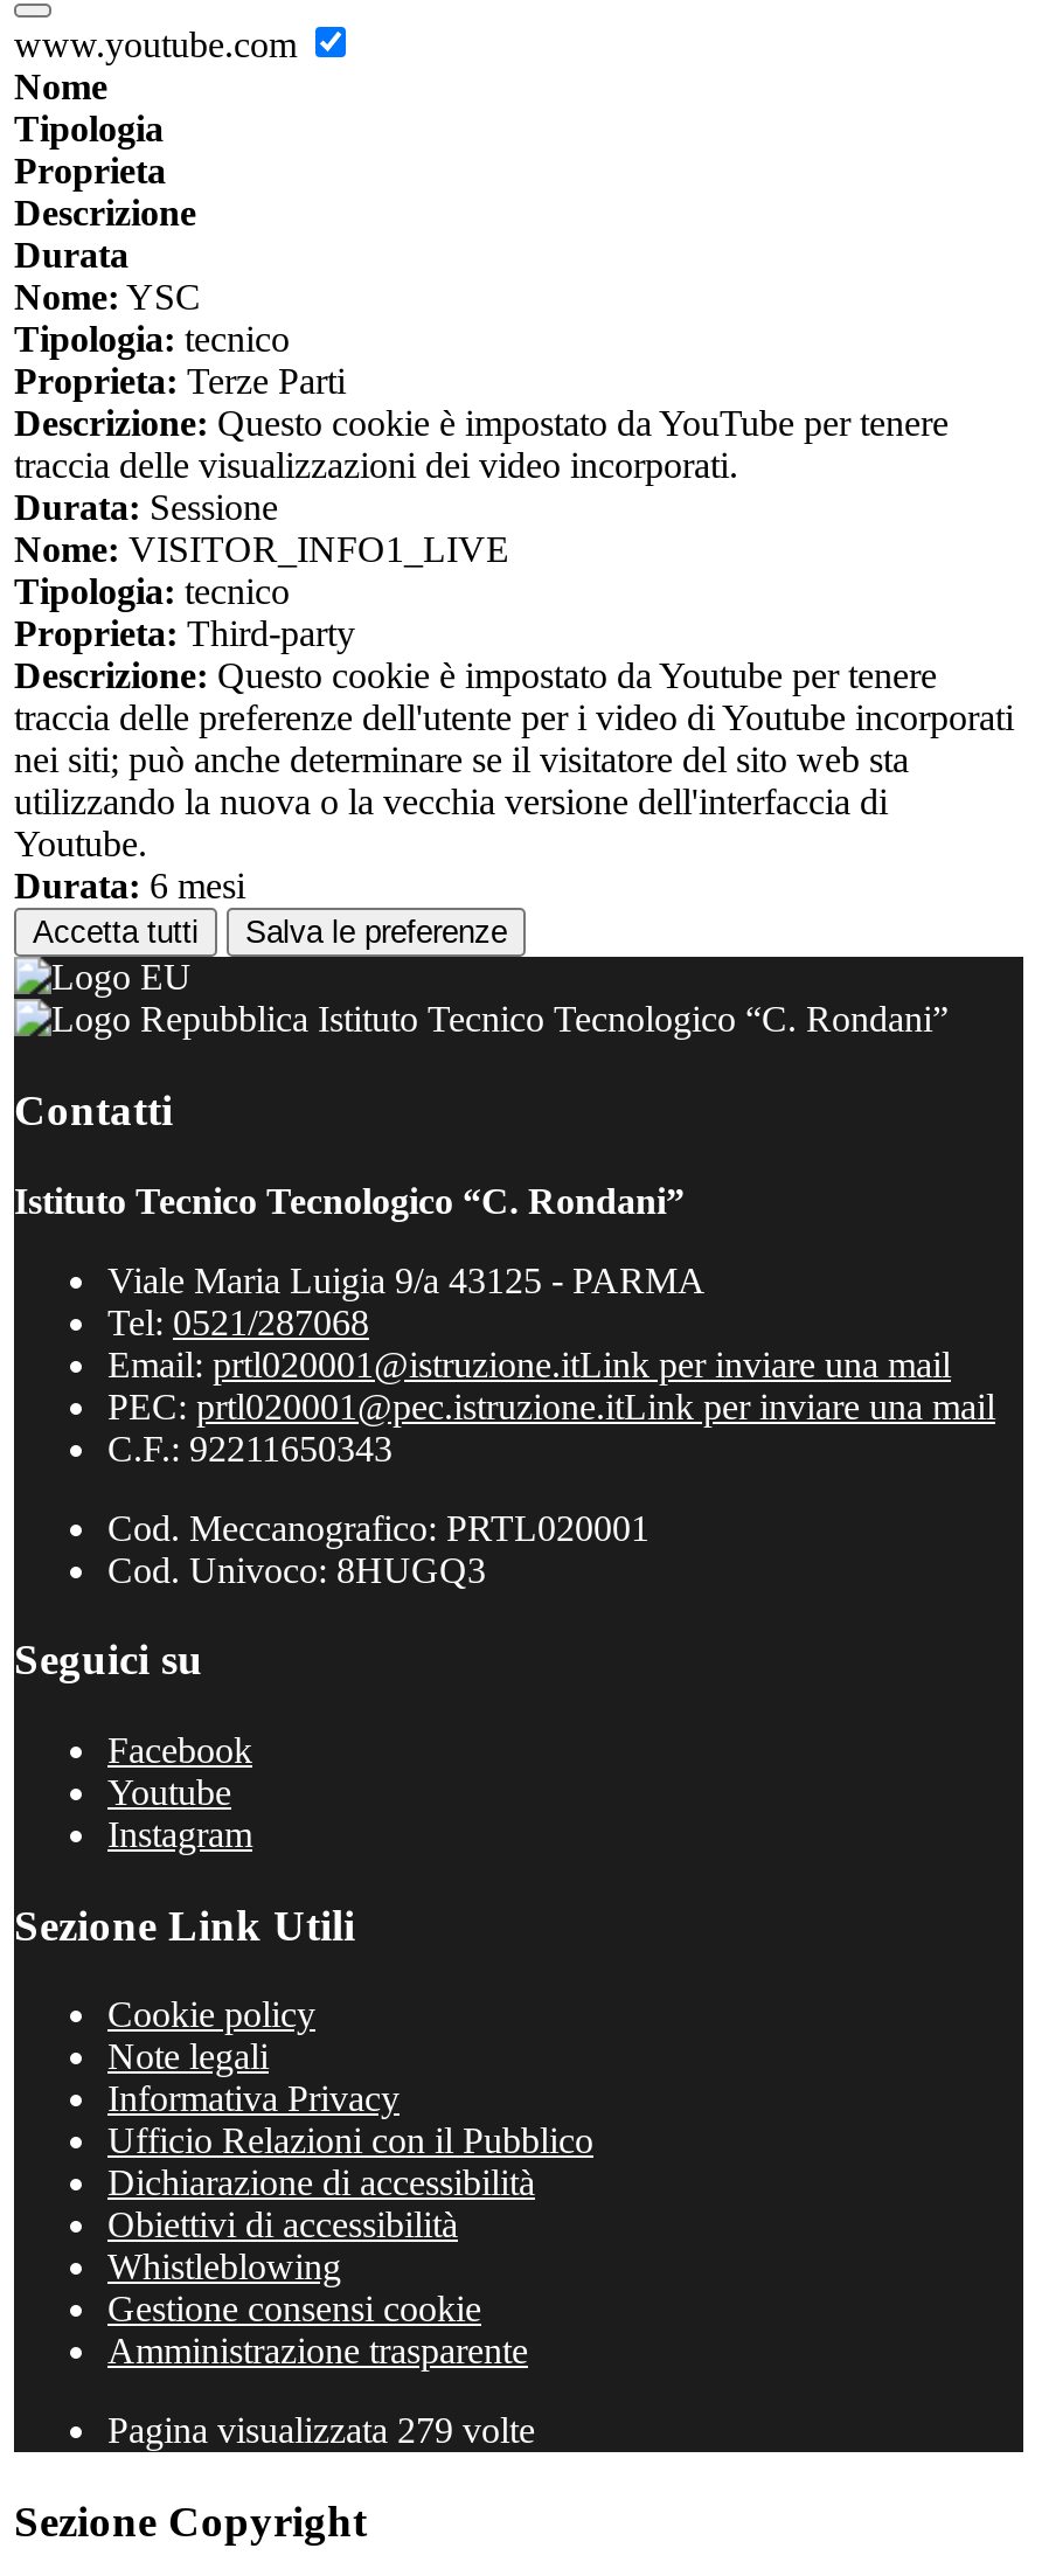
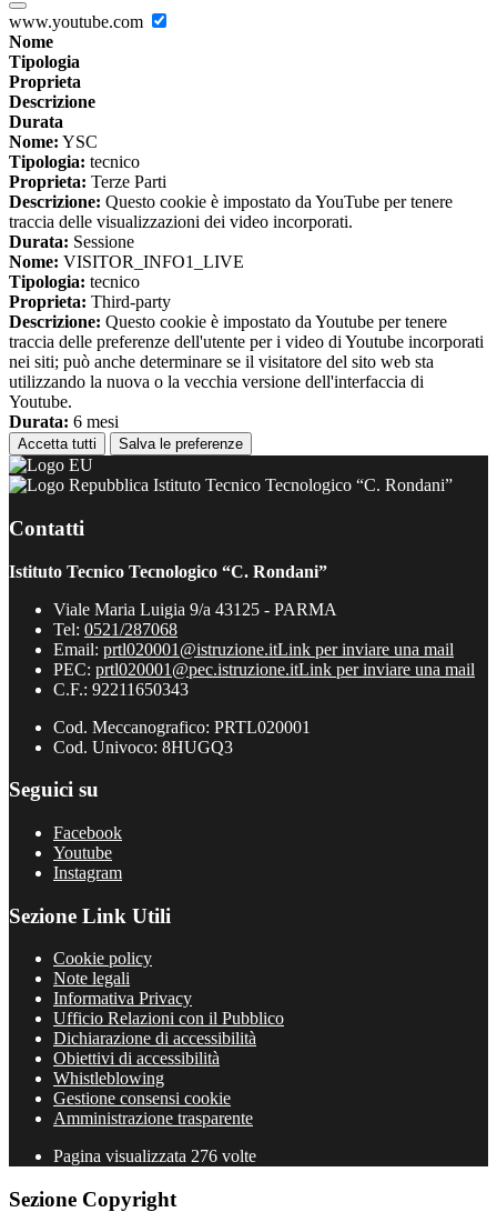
[107,2411,535,2451] Pagina visualizzata 279 volte -> [53,1147,256,1166] Pagina visualizzata 276 volte

